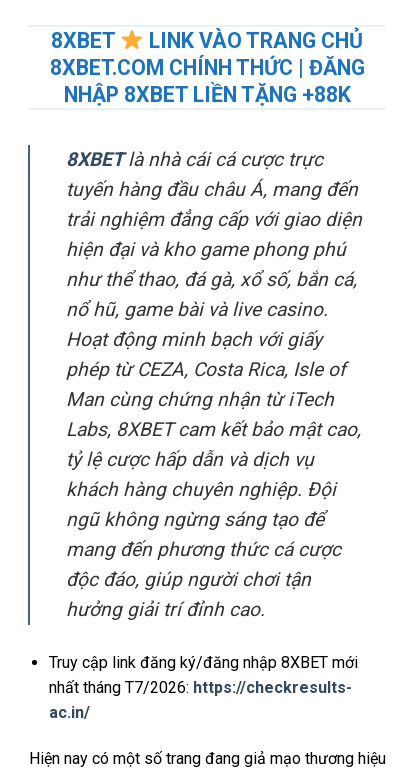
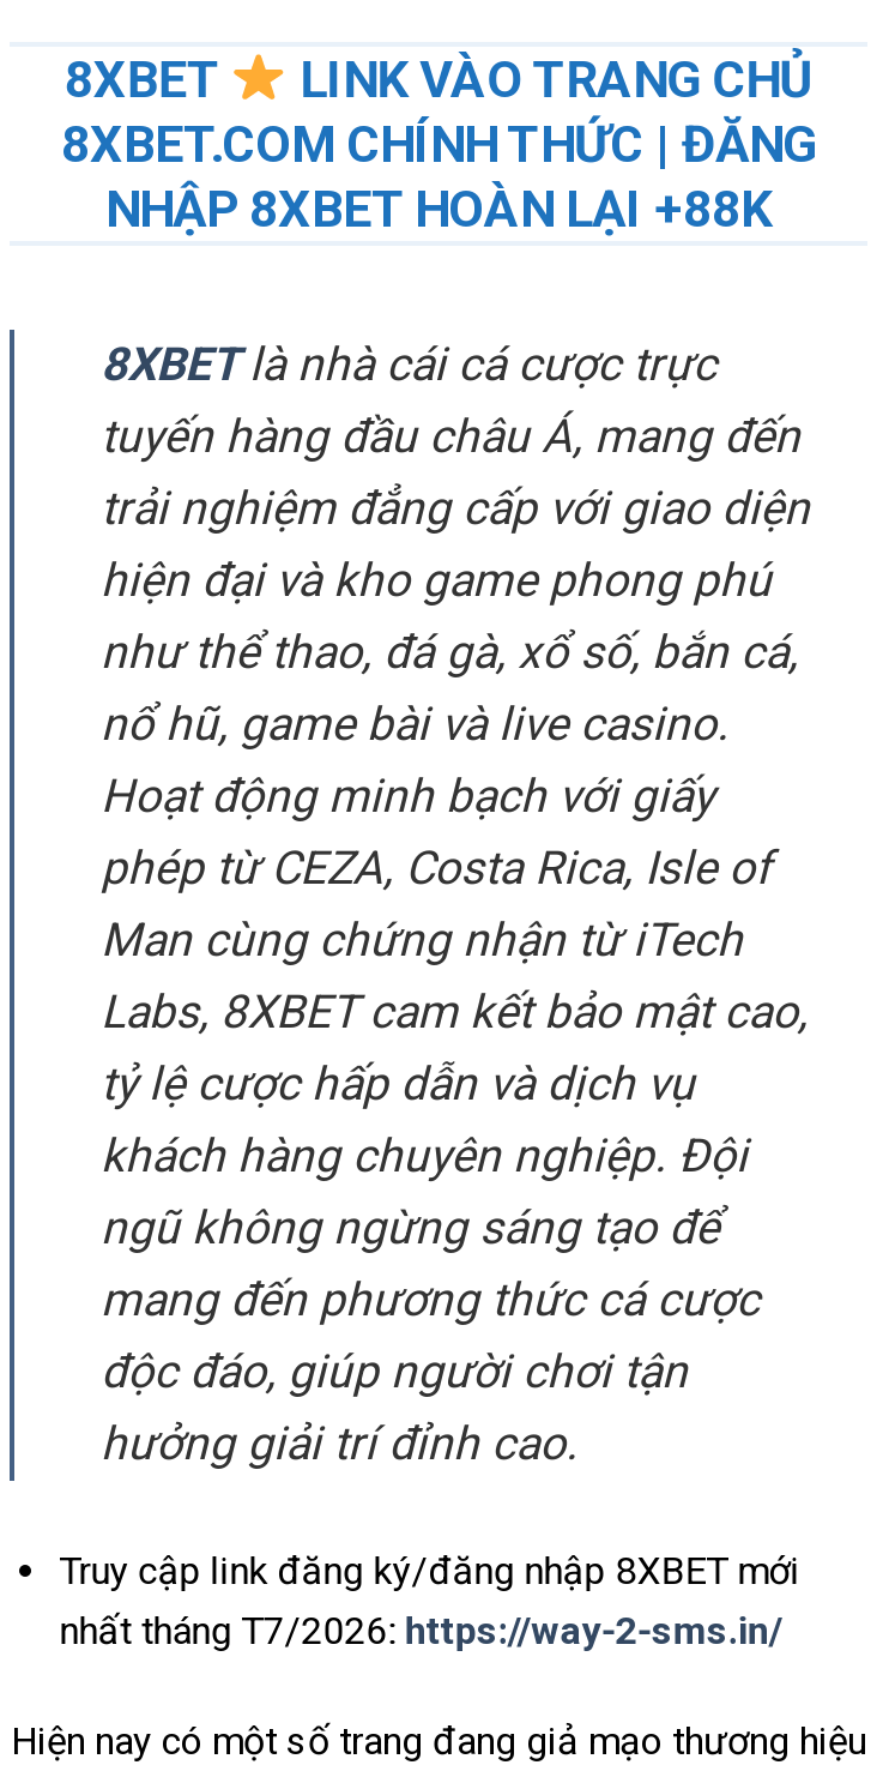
[63,82,350,107] NHẬP 8XBET LIỀN TẶNG +88K -> [105,178,772,238] NHẬP 8XBET HOÀN LẠI +88K
[49,678,352,722] nhất tháng T7/2026: https://checkresults- | ac.in/ -> [59,1607,783,1653] nhất tháng T7/2026: https://way-2-sms.in/

